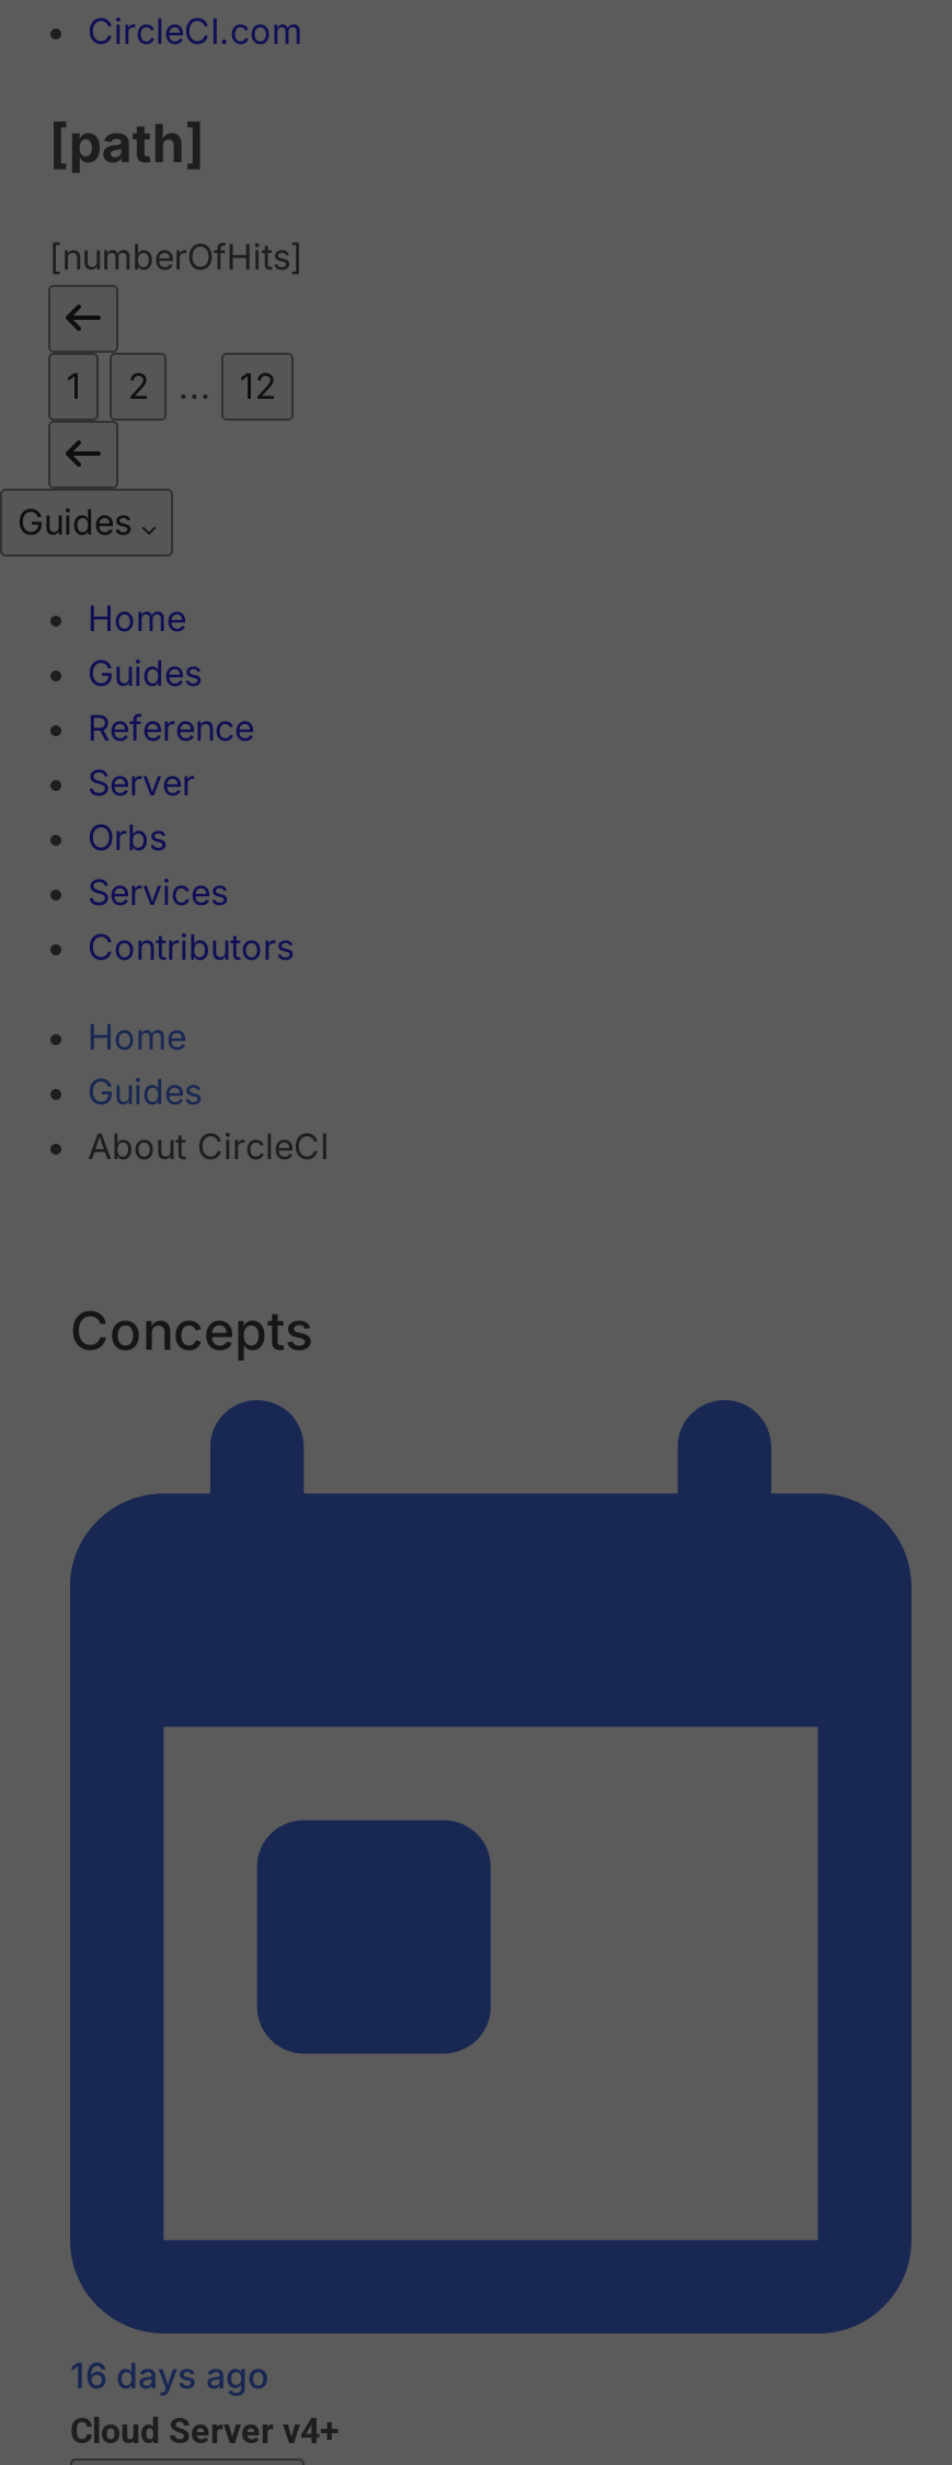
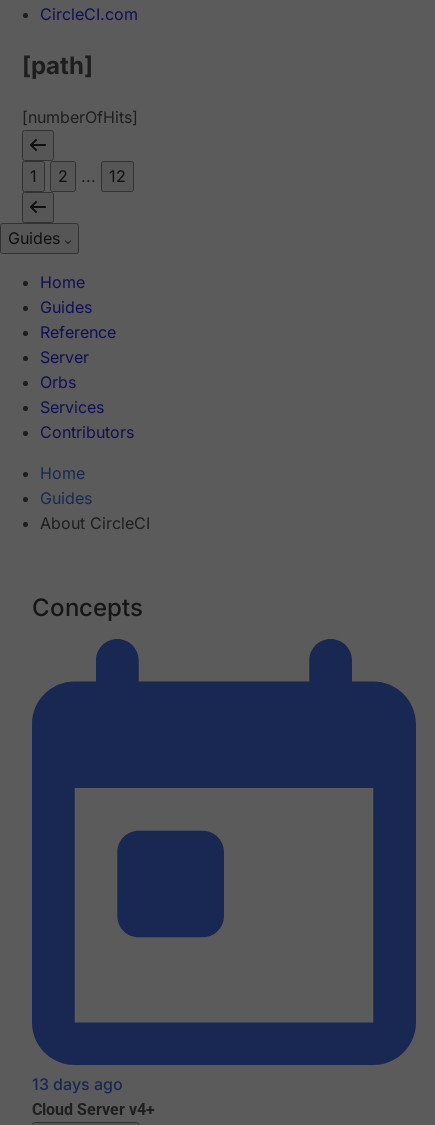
[70,2354,269,2398] 16 days ago -> [32,1074,123,1094] 13 days ago

